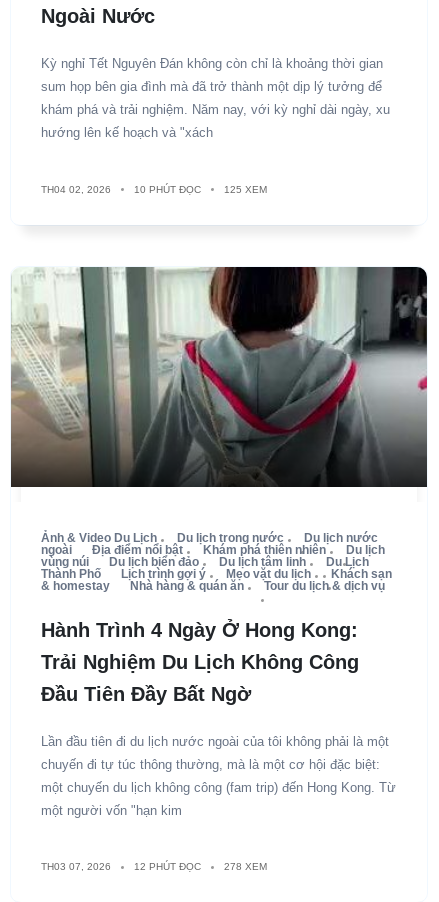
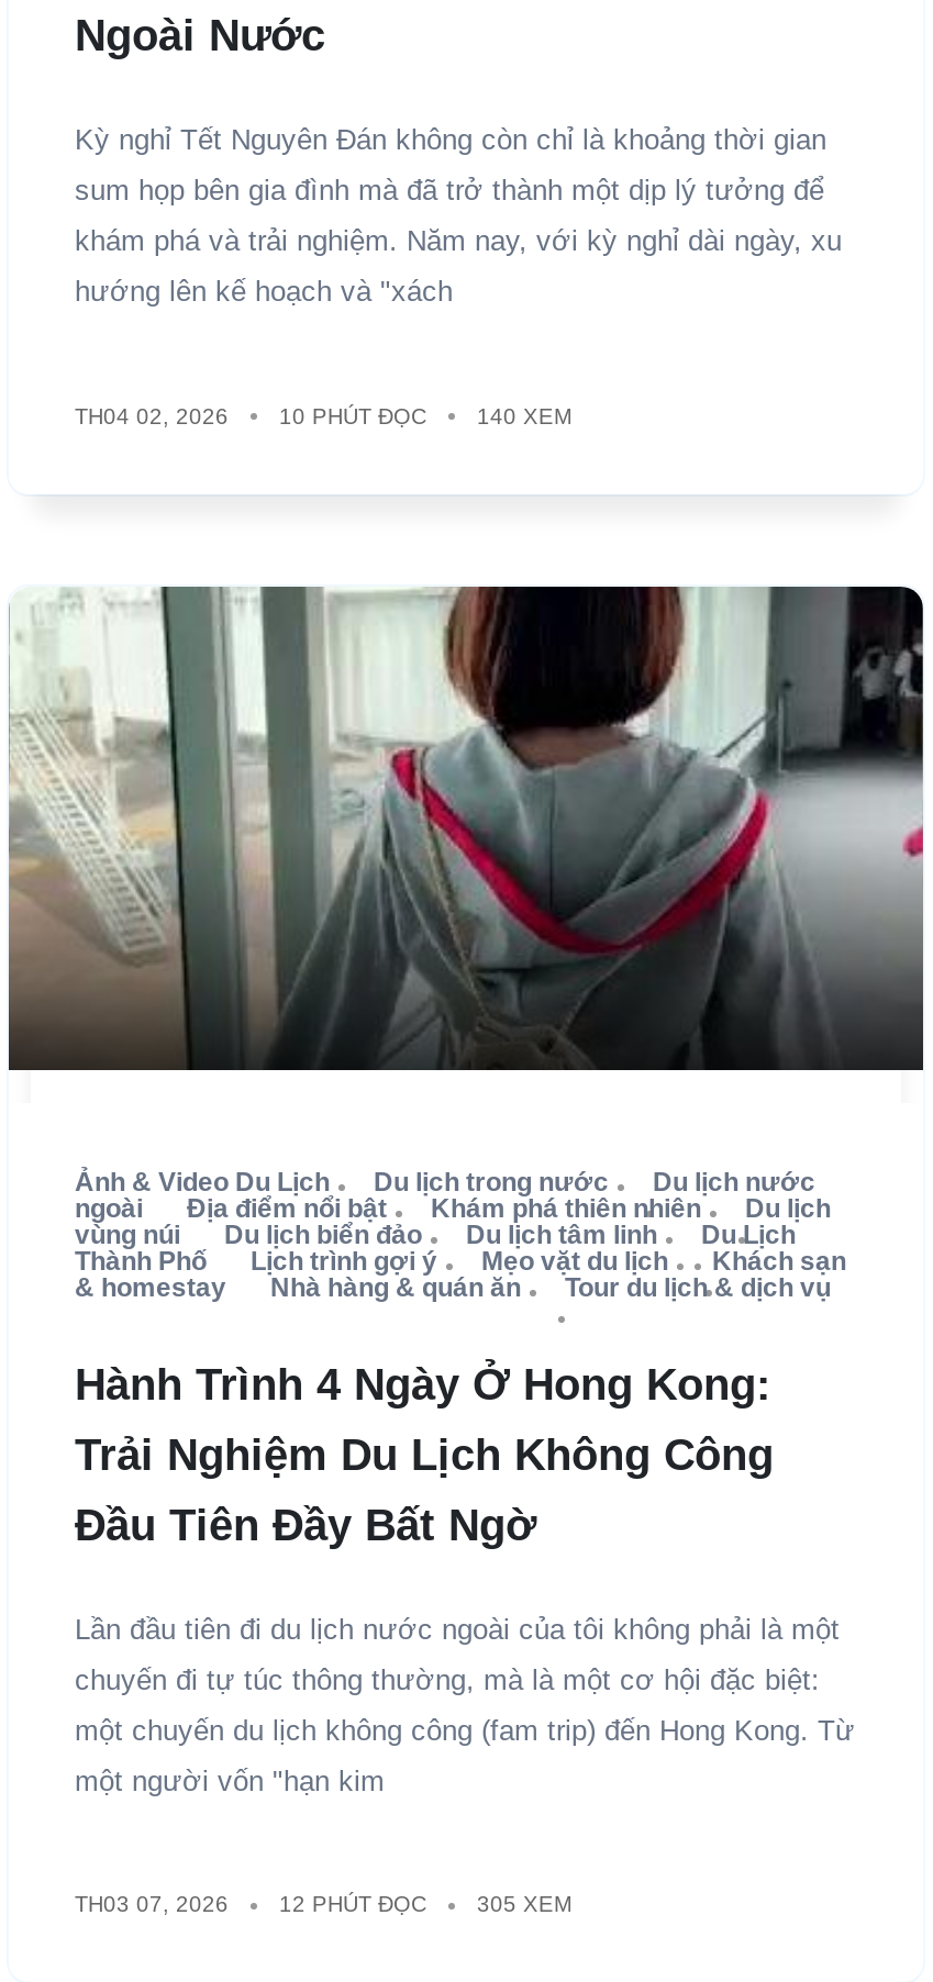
[224,184,267,195] 125 XEM -> [477,403,571,428] 140 XEM
[224,861,267,872] 278 XEM -> [477,1893,571,1917] 305 XEM

